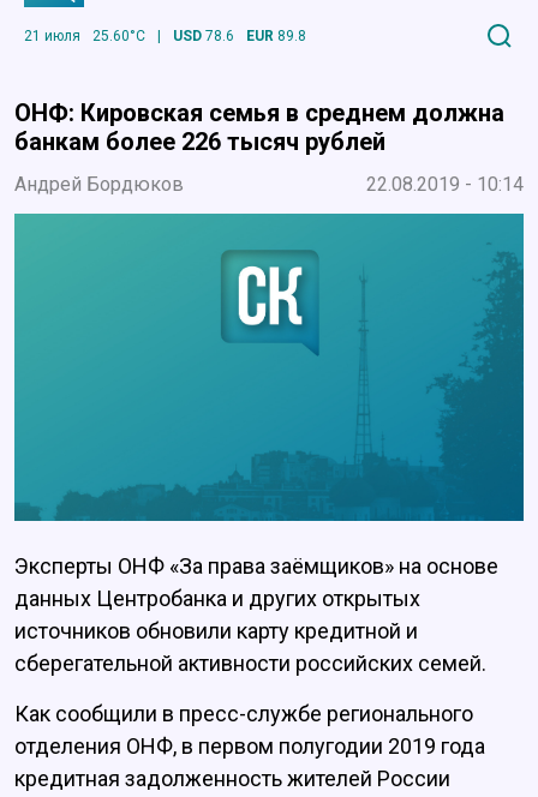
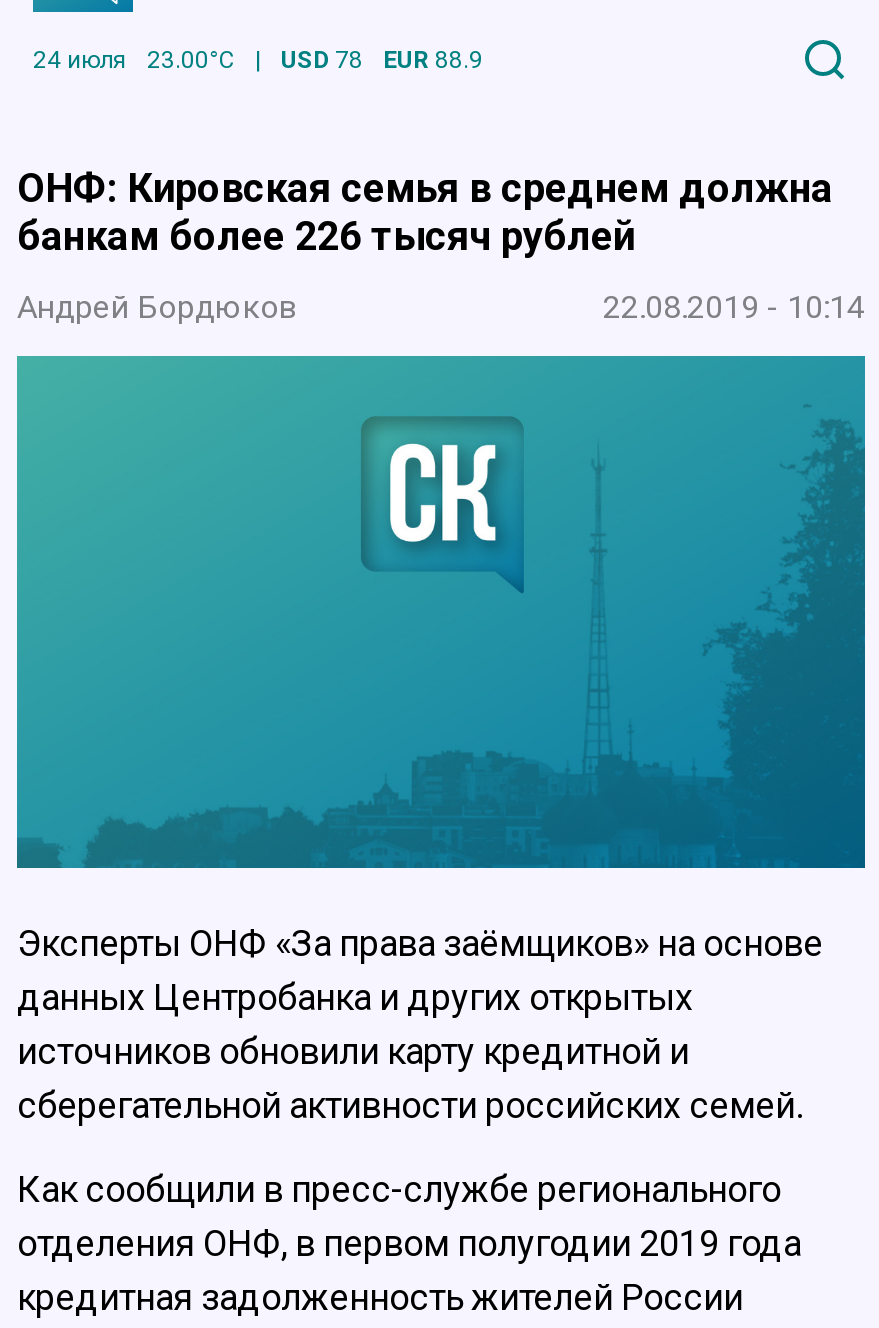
[24,27,145,44] 21 июля | 25.60°C -> [33,45,235,73] 24 июля | 23.00°C
[173,27,234,44] USD 78.6 -> [281,45,363,73] USD 78
[246,27,306,44] EUR 89.8 -> [383,45,483,73] EUR 88.9

